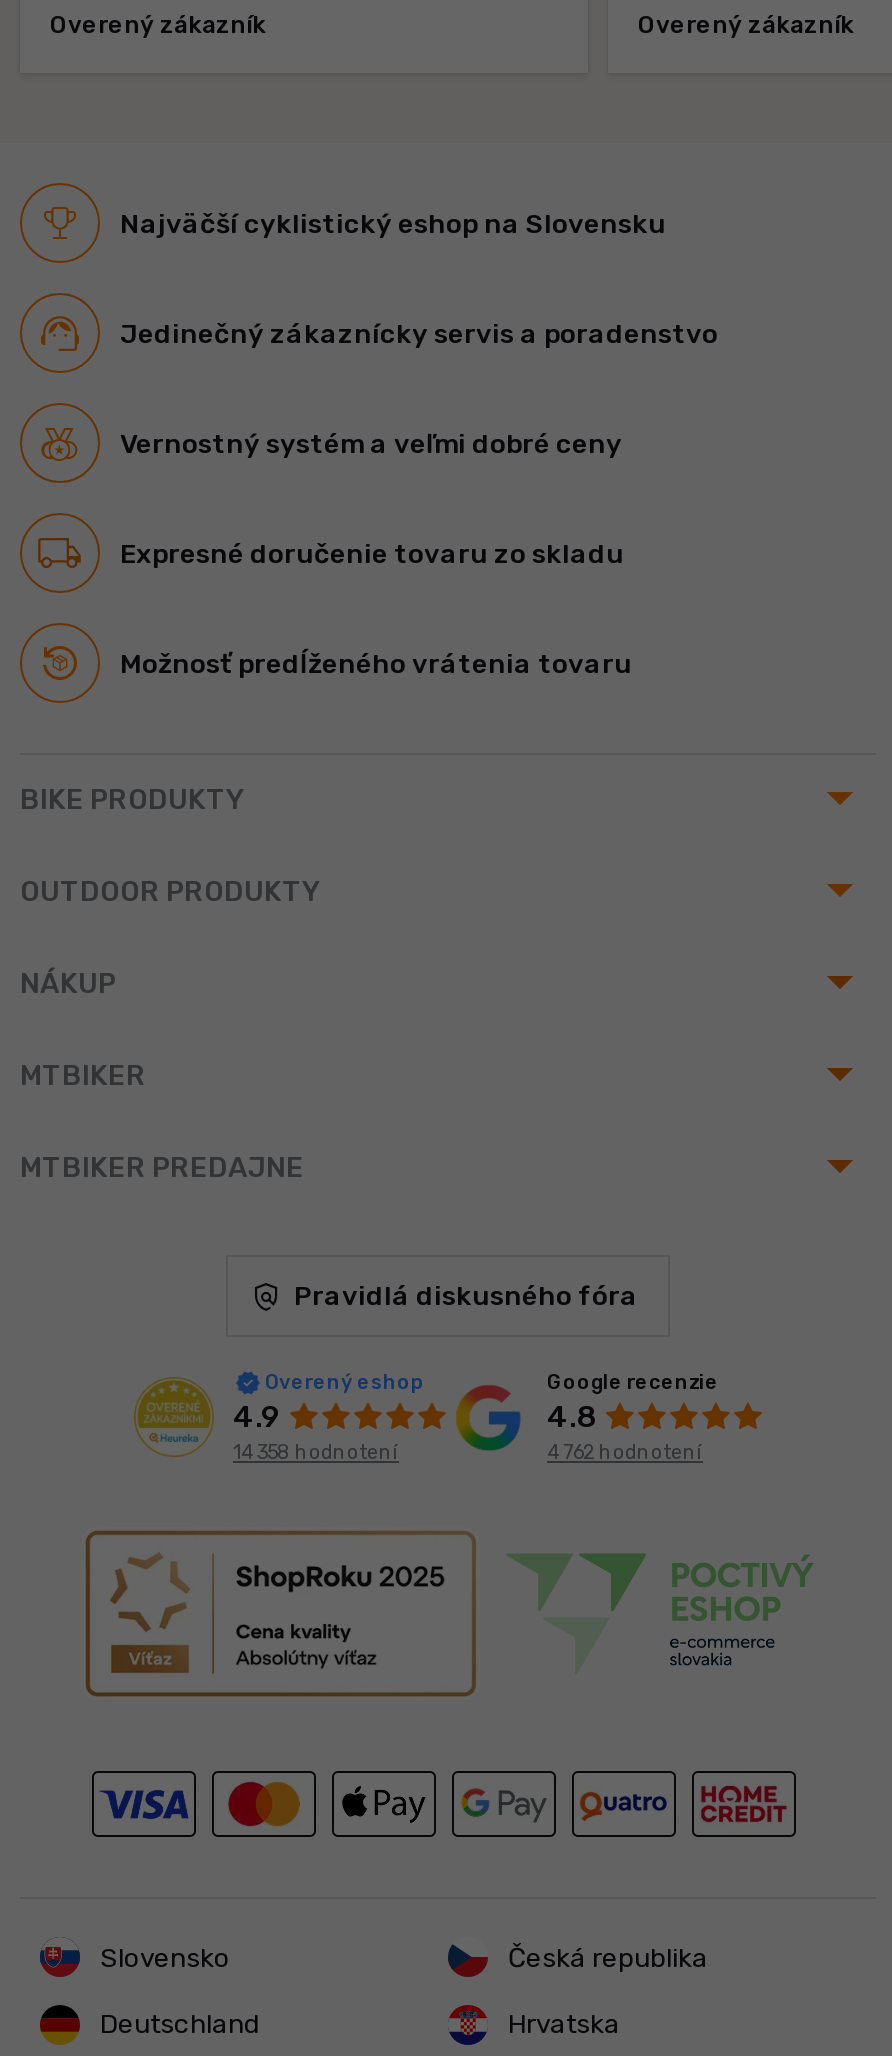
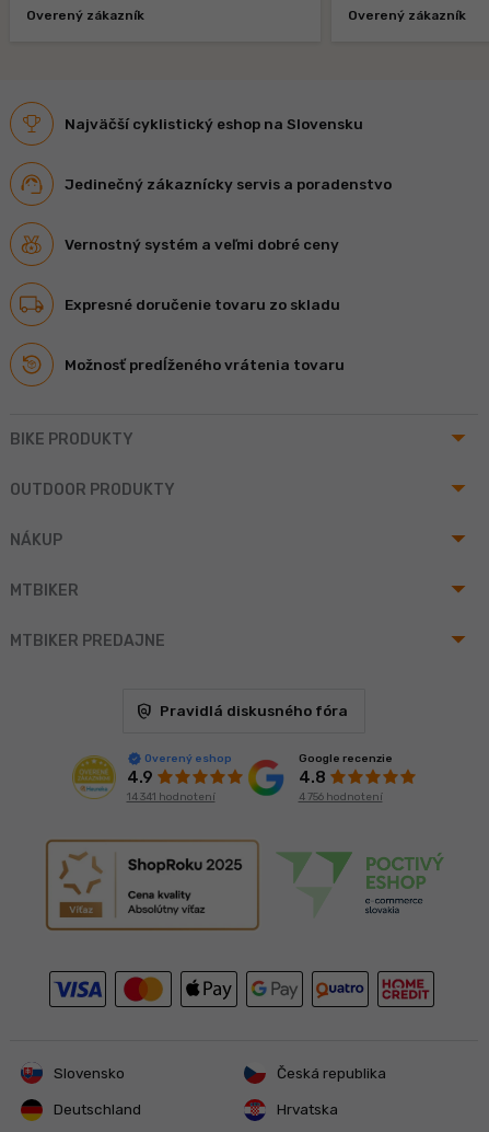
[233,1441,399,1465] 14 358 hodnotení -> [126,790,215,803] 14 341 hodnotení
[547,1440,703,1464] 4 762 hodnotení -> [298,790,382,803] 4 756 hodnotení

